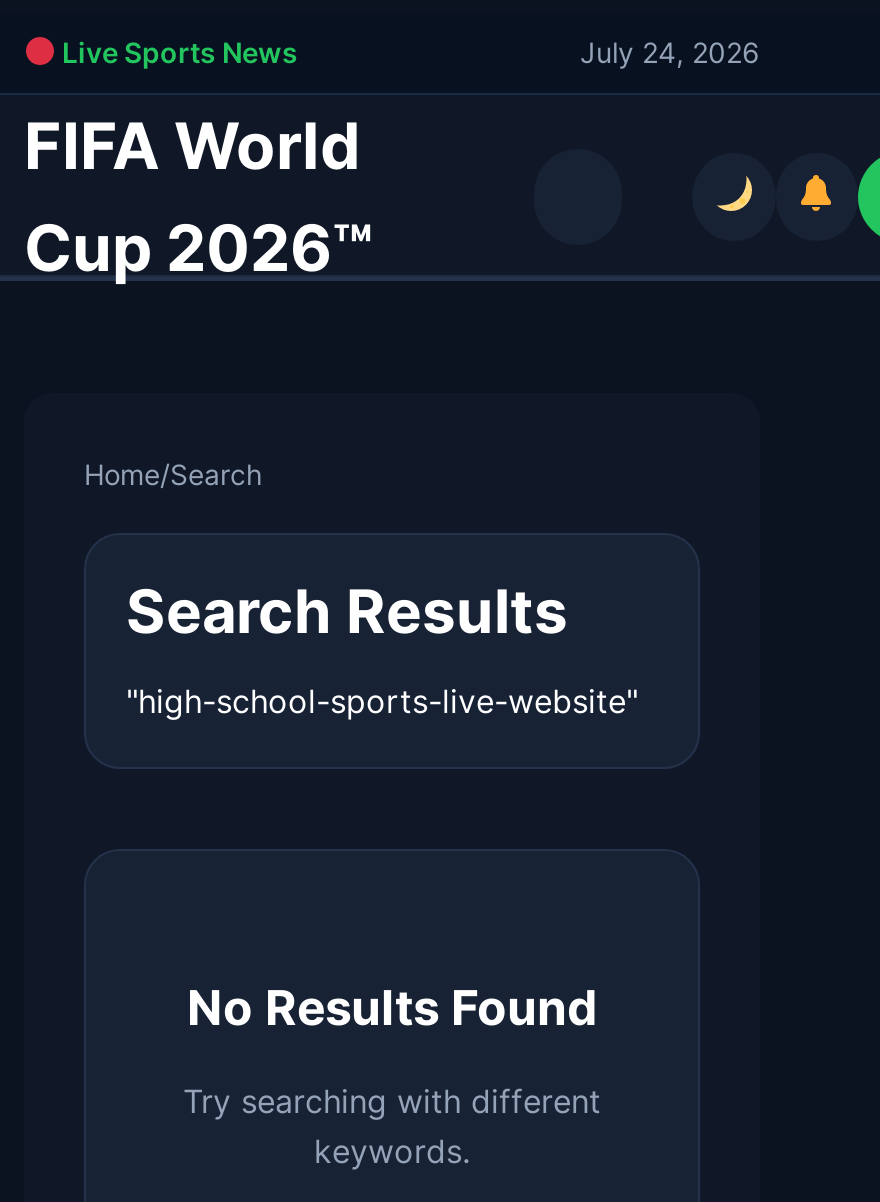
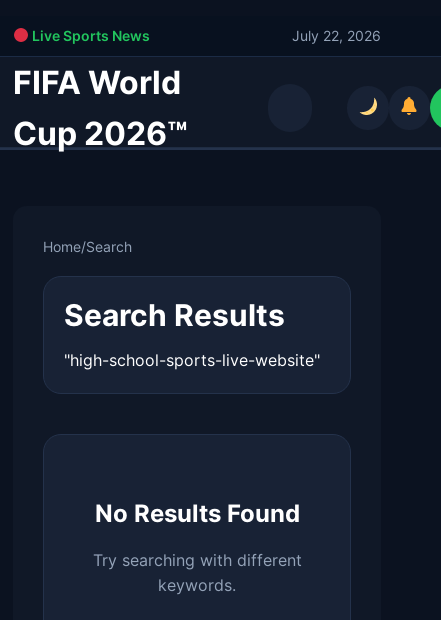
[580,35,760,69] July 24, 2026 -> [292,27,381,44] July 22, 2026

